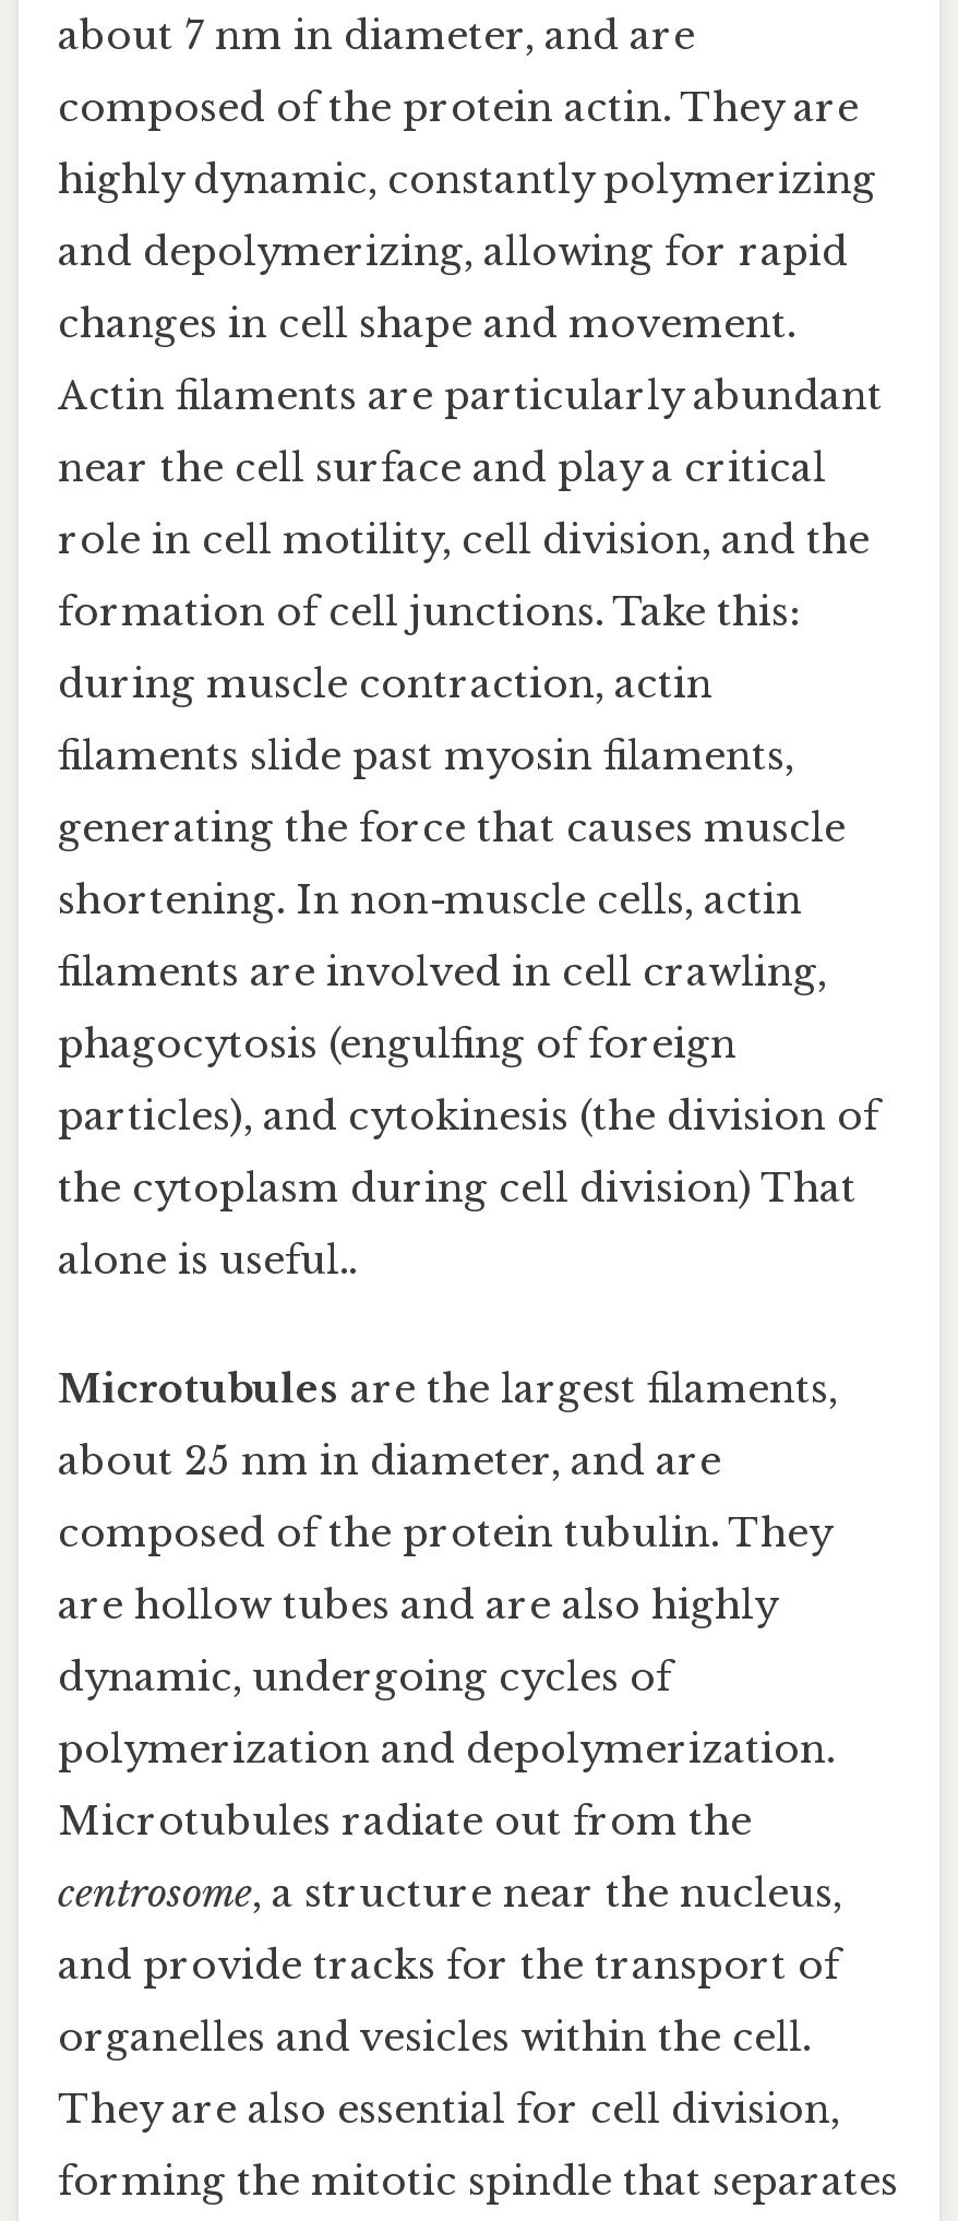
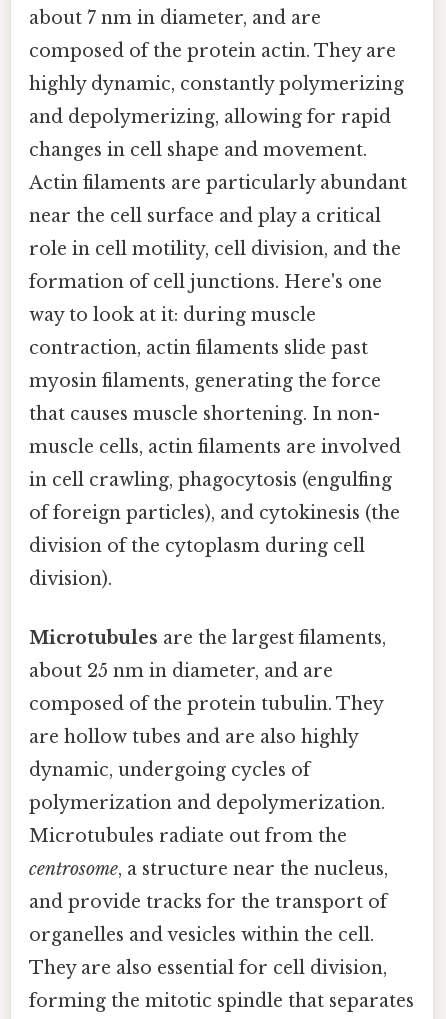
[58,589,798,637] formation of cell junctions. Take this: -> [29,271,382,293] formation of cell junctions. Here's one
[58,661,712,709] during muscle contraction, actin -> [29,304,316,326] way to look at it: during muscle
[58,733,793,781] filaments slide past myosin filaments, -> [29,337,368,359] contraction, actin filaments slide past
[58,805,846,853] generating the force that causes muscle -> [29,370,381,392] myosin filaments, generating the force
[58,877,802,925] shortening. In non-muscle cells, actin -> [29,403,380,425] that causes muscle shortening. In non-
[58,949,826,997] filaments are involved in cell crawling, -> [29,436,401,458] muscle cells, actin filaments are involved
[58,1021,737,1069] phagocytosis (engulfing of foreign -> [29,469,392,491] in cell crawling, phagocytosis (engulfing
[58,1093,878,1141] particles), and cytokinesis (the division of -> [29,502,400,524] of foreign particles), and cytokinesis (the
[58,1165,857,1213] the cytoplasm during cell division) That -> [29,535,365,557] division of the cytoplasm during cell
[58,1237,357,1285] alone is useful.. -> [29,568,112,590] division).

